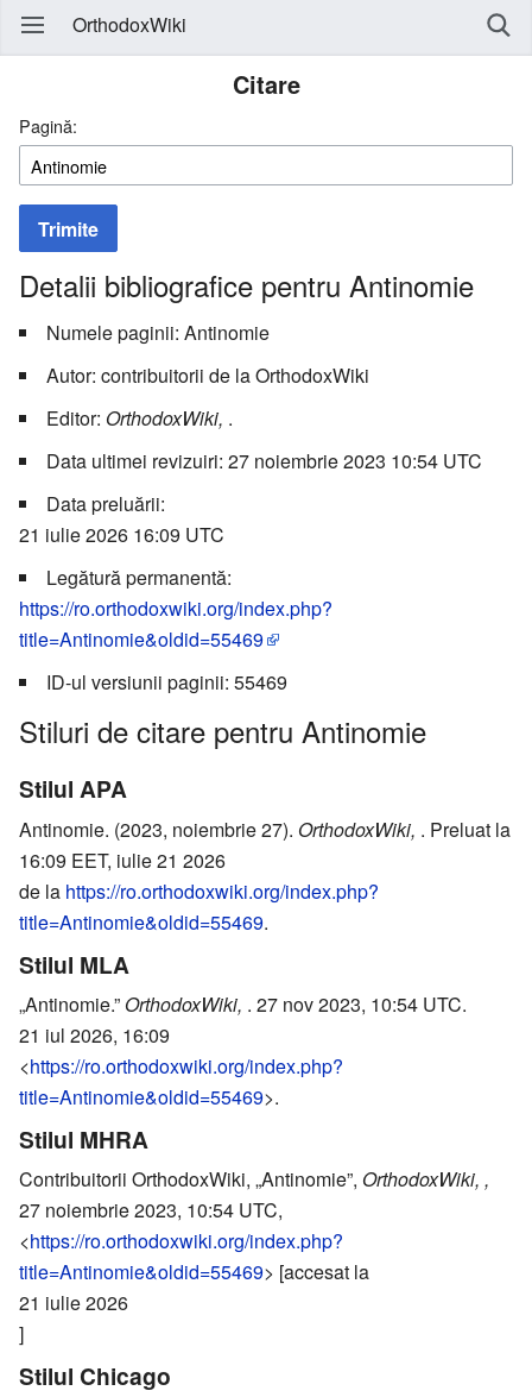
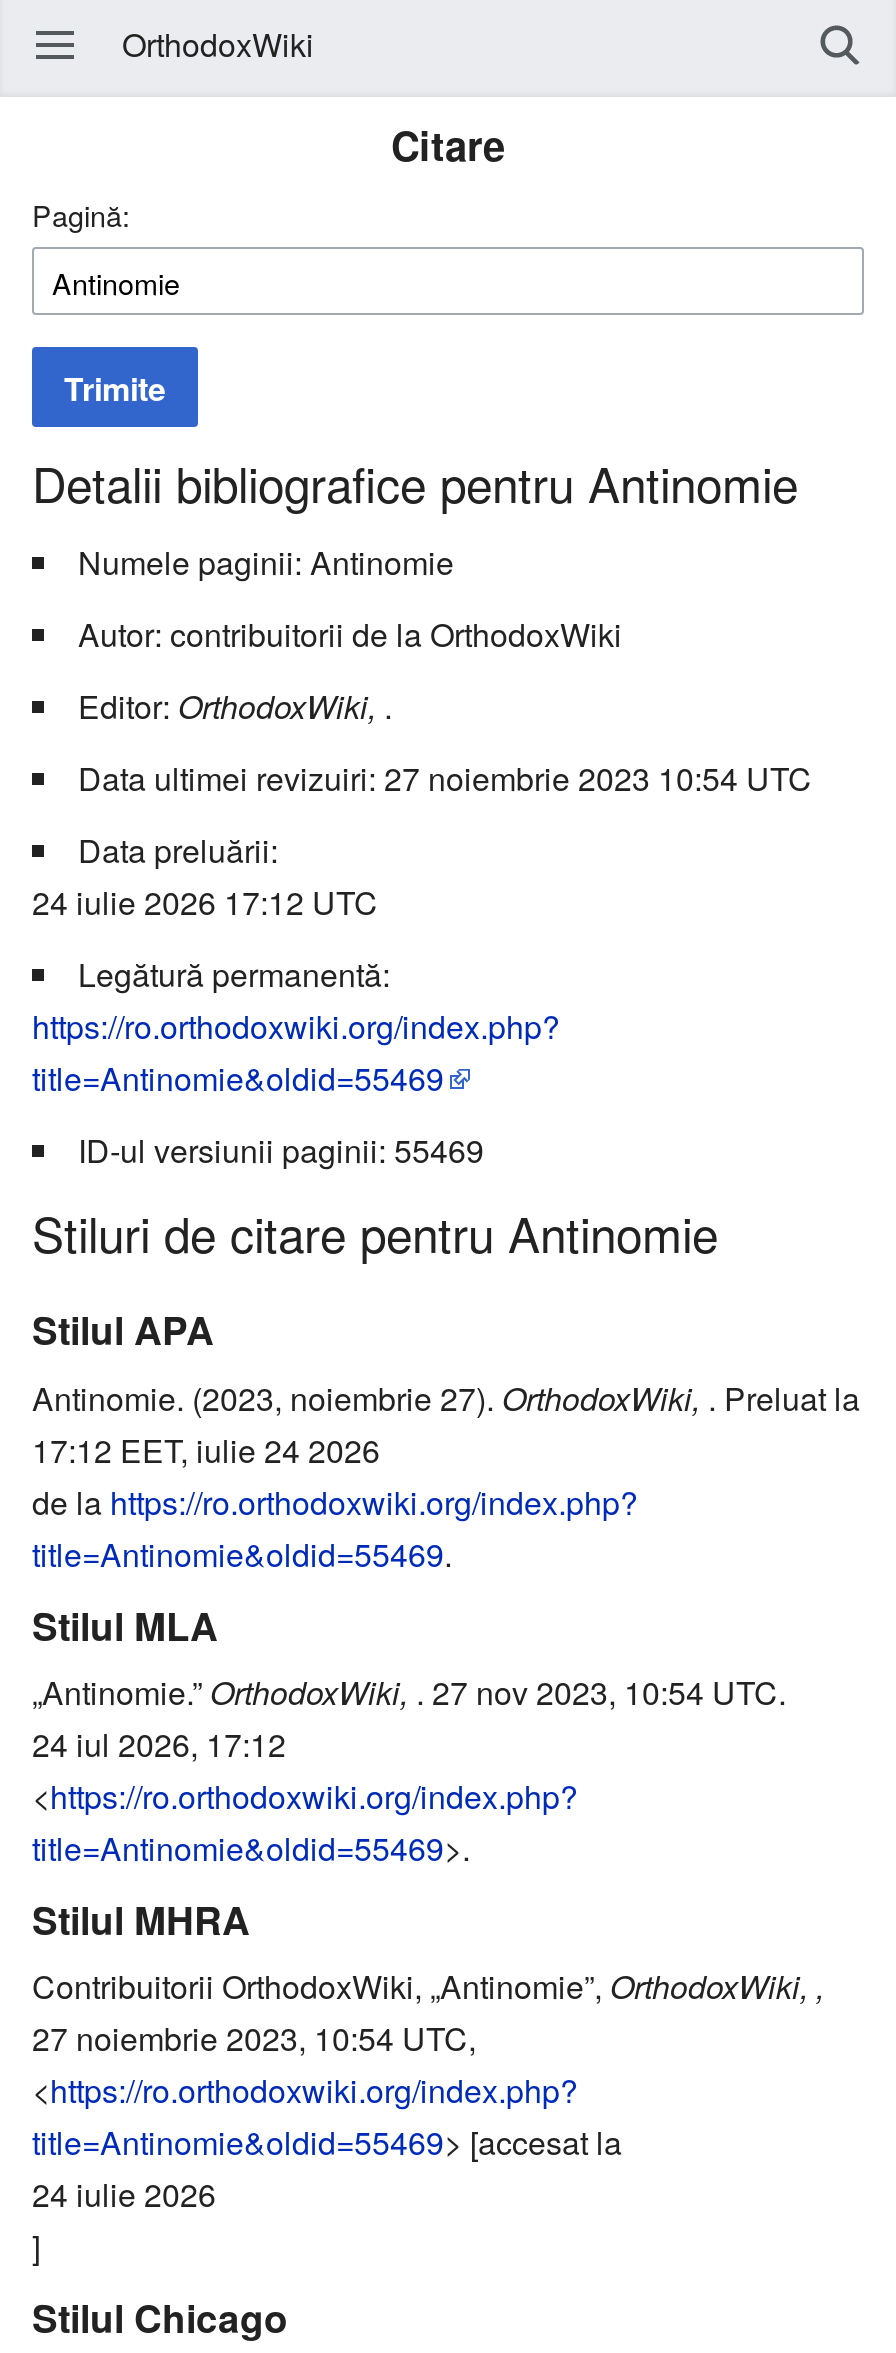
[19,521,224,548] 21 iulie 2026 16:09 UTC -> [32,879,378,925] 24 iulie 2026 17:12 UTC
[19,847,226,874] 16:09 EET, iulie 21 2026 -> [32,1427,380,1473] 17:12 EET, iulie 24 2026
[19,1022,170,1049] 21 iul 2026, 16:09 -> [32,1721,286,1767] 24 iul 2026, 17:12
[19,1289,128,1317] 21 iulie 2026 -> [32,2172,216,2218] 24 iulie 2026

